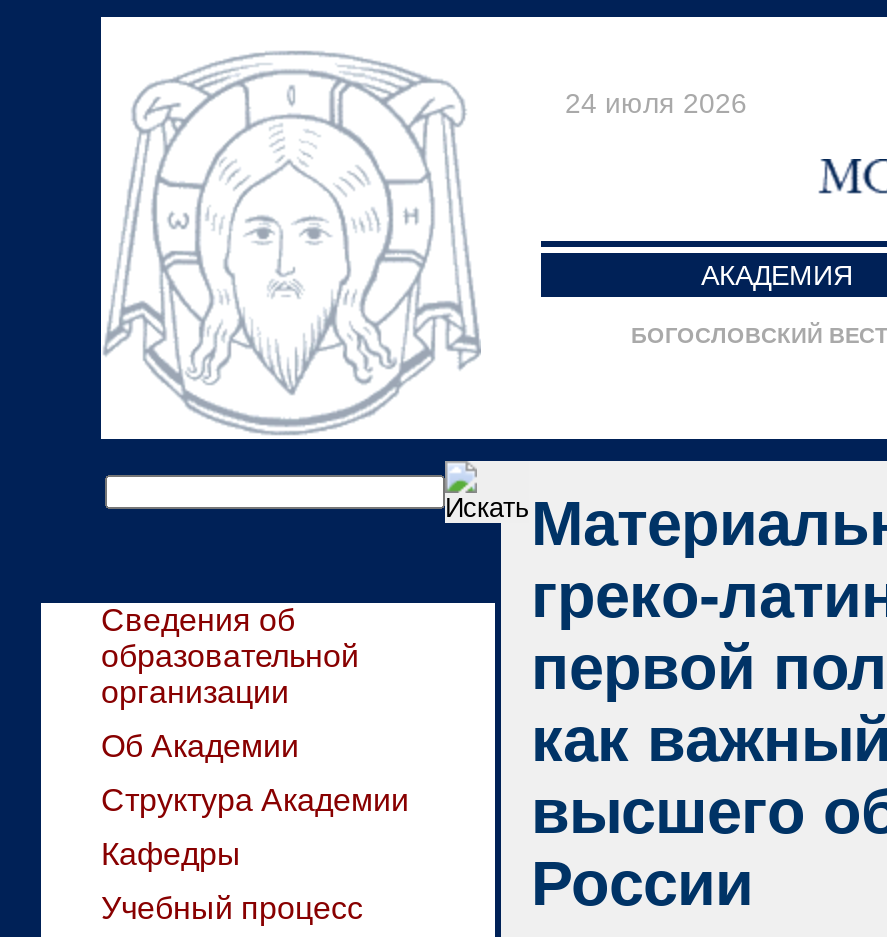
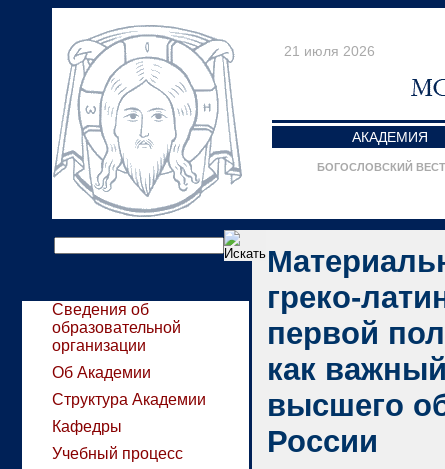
[565,87,747,119] 24 июля 2026 -> [284,43,375,59] 21 июля 2026

